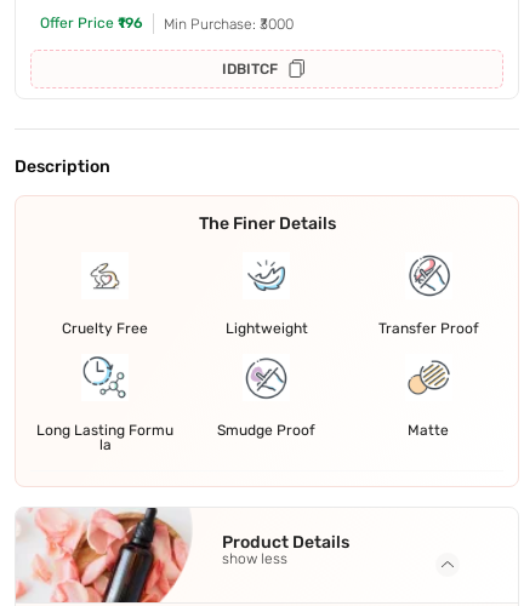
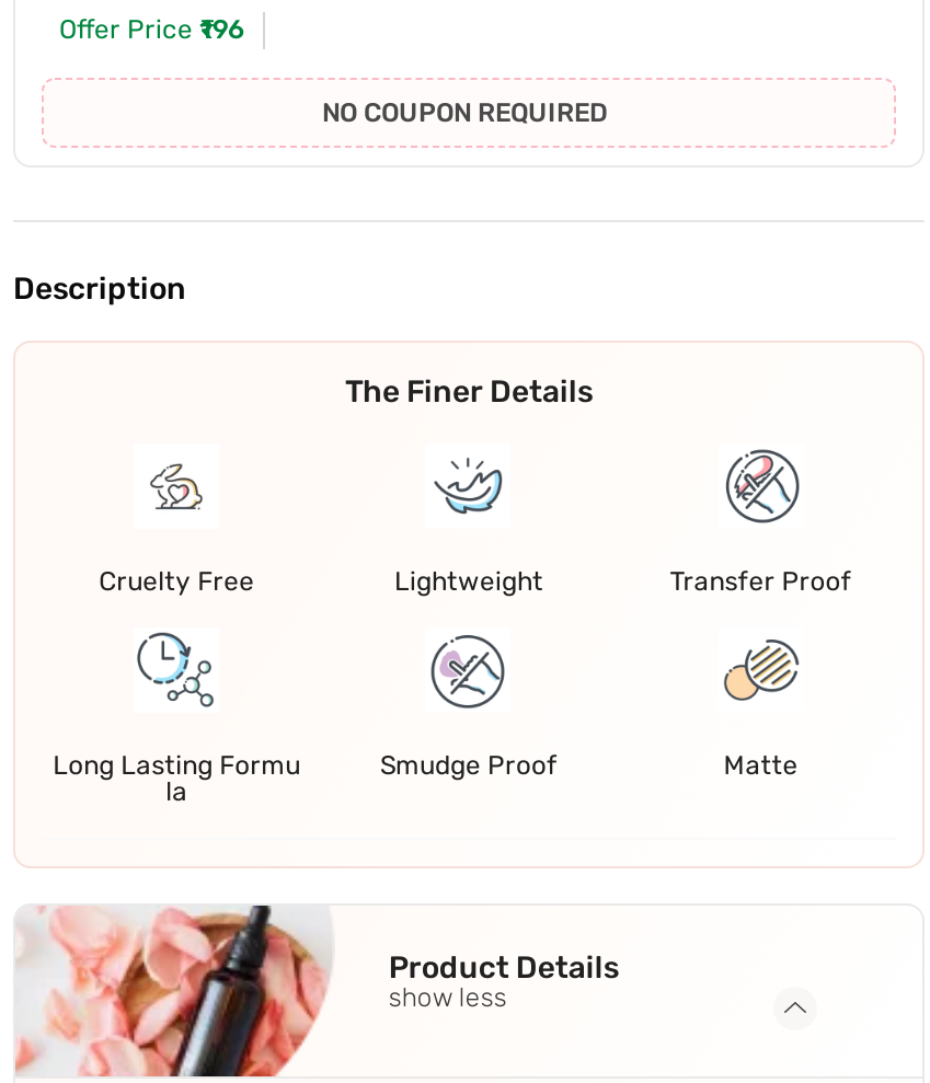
[164,16,294,78] Min Purchase: ₹3000 | IDBITCF -> [322,98,607,129] NO COUPON REQUIRED

